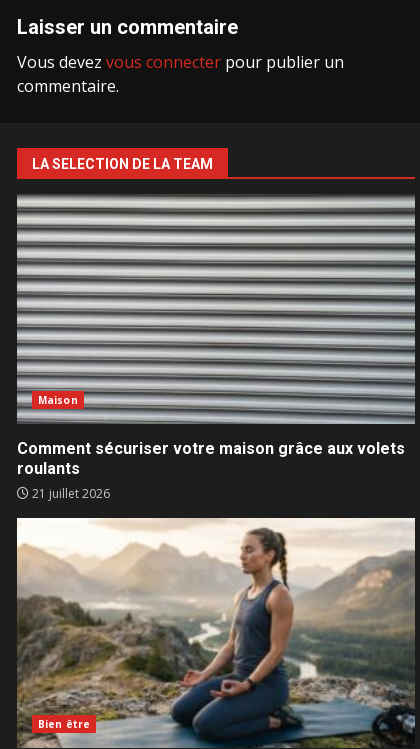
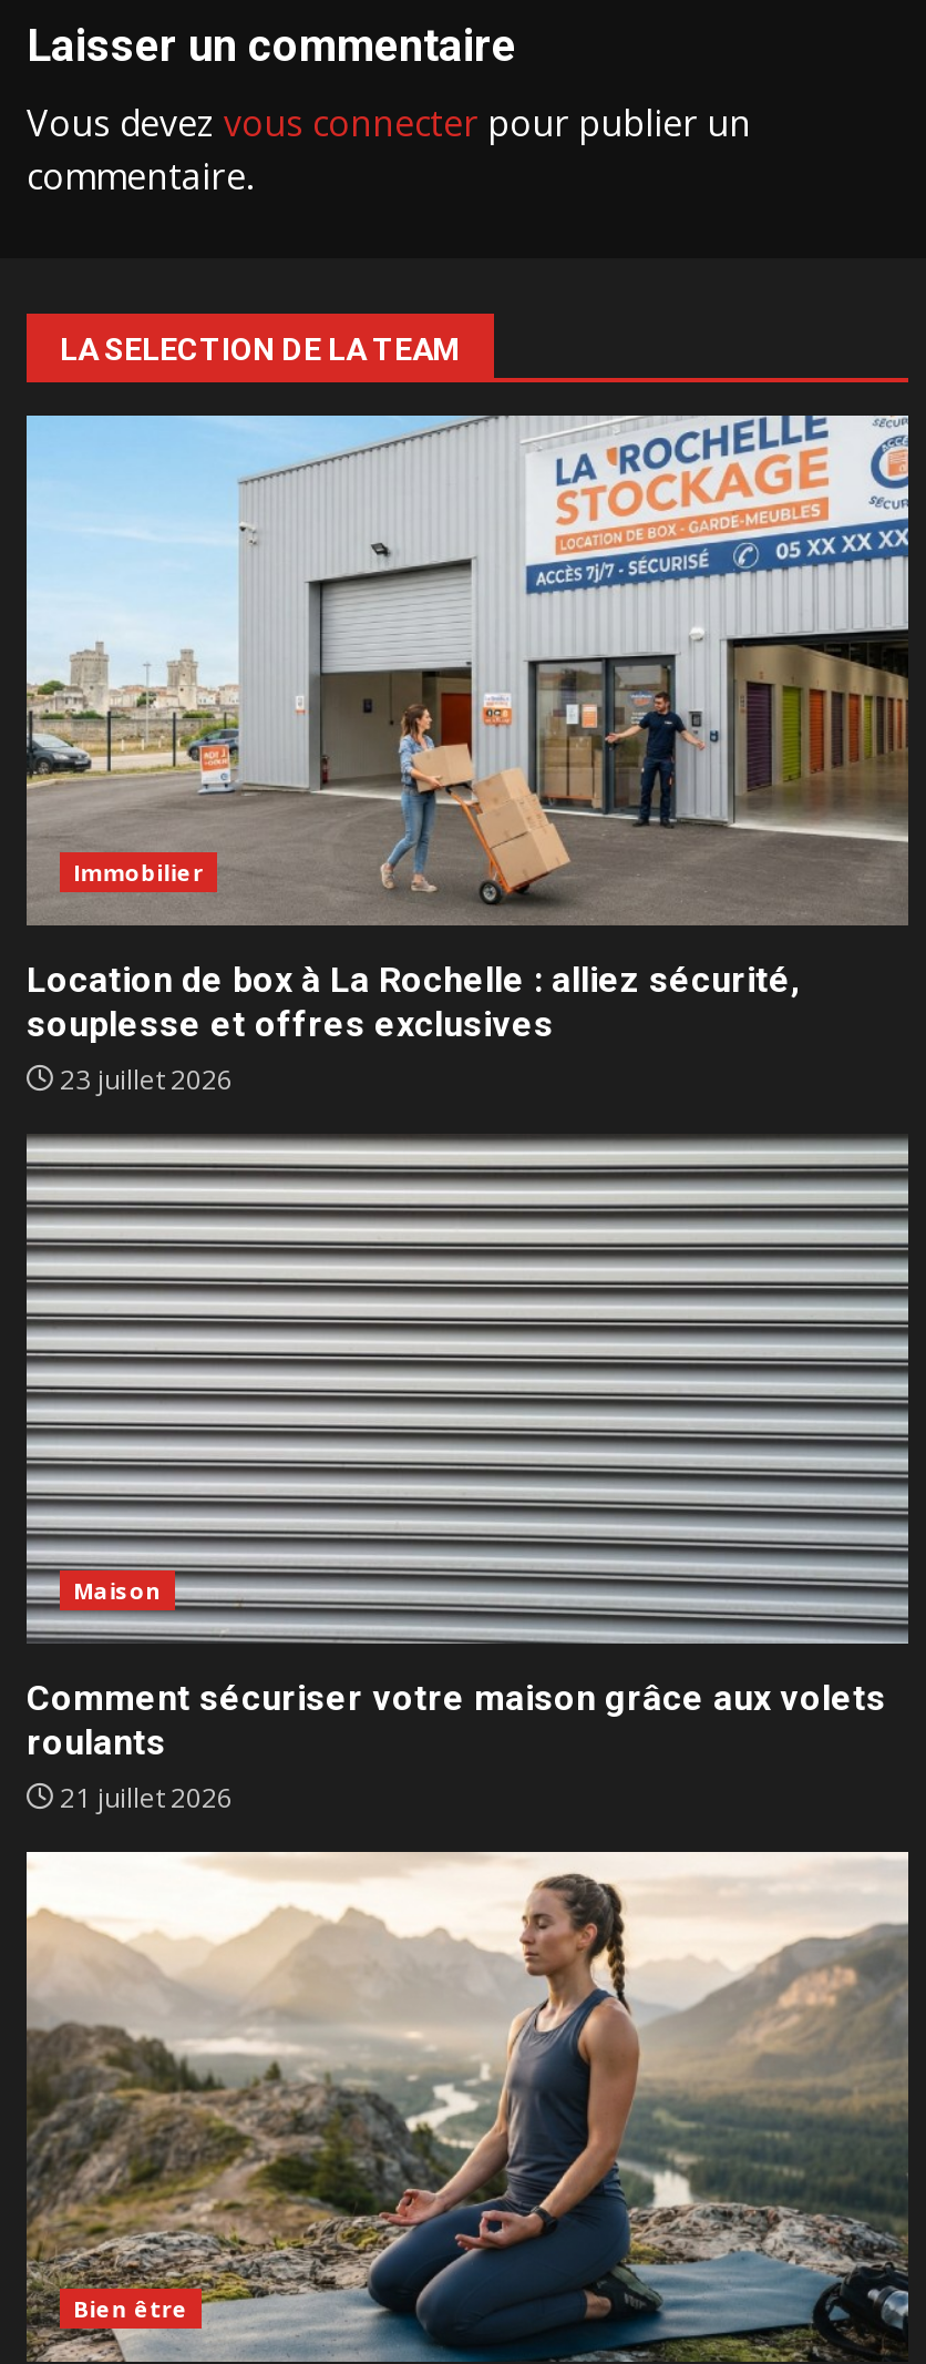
none -> [24,413,910,1098] [image] | Immobilier | Location de box à La Rochelle : alliez sécurité, | souplesse et offres exclusives | 23 juillet 2026

